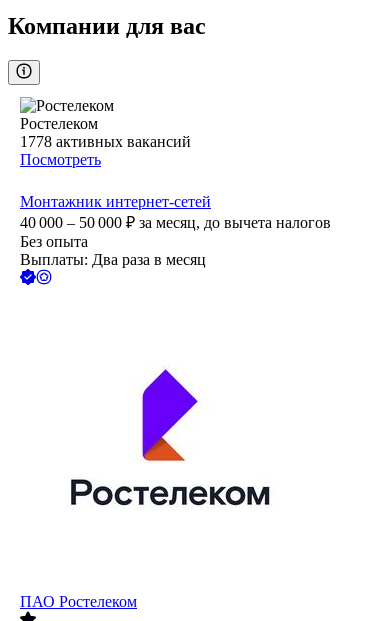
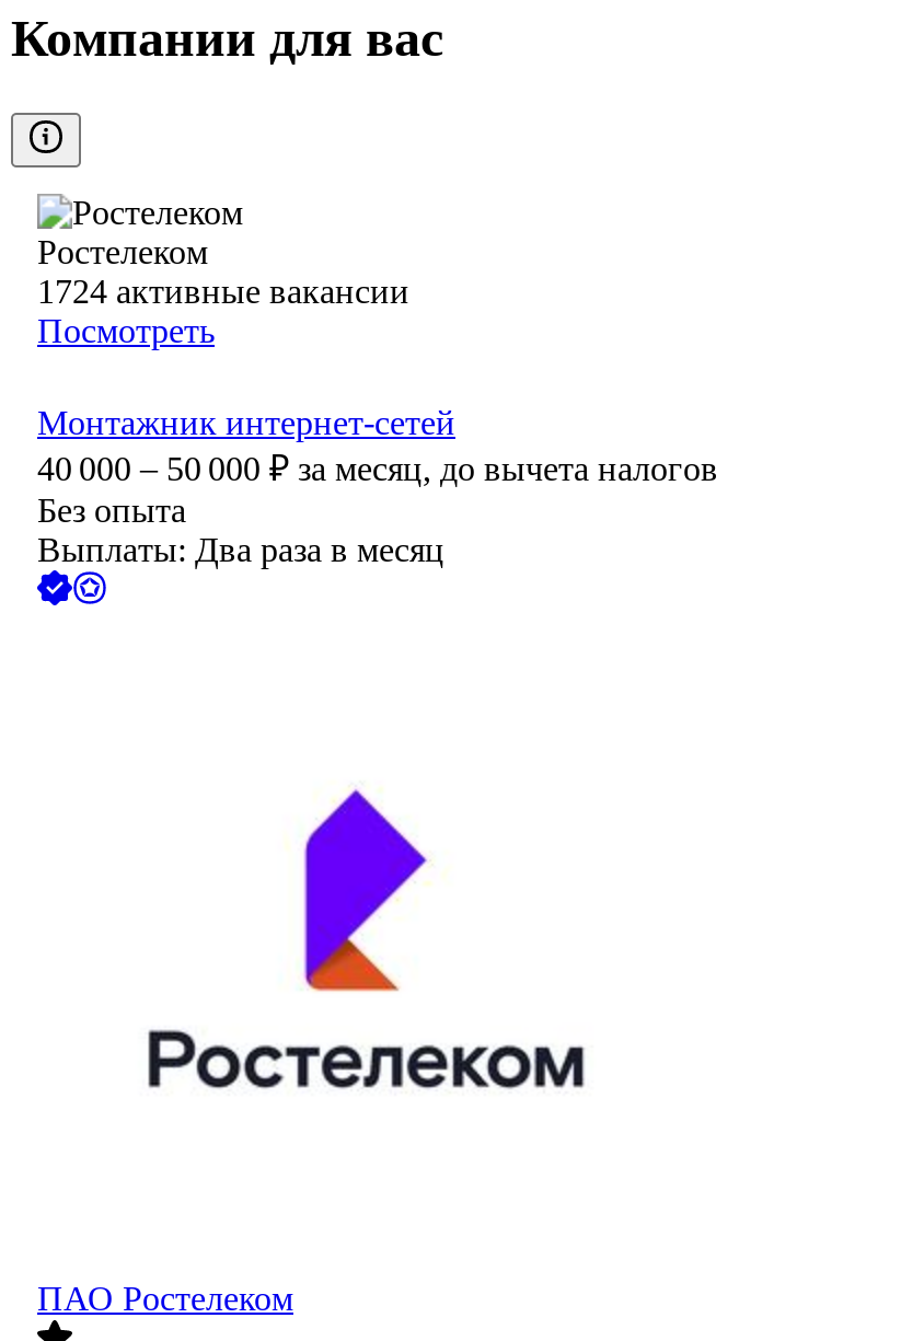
[20,133,191,150] 1778 активных вакансий -> [37,273,409,310] 1724 активные вакансии

